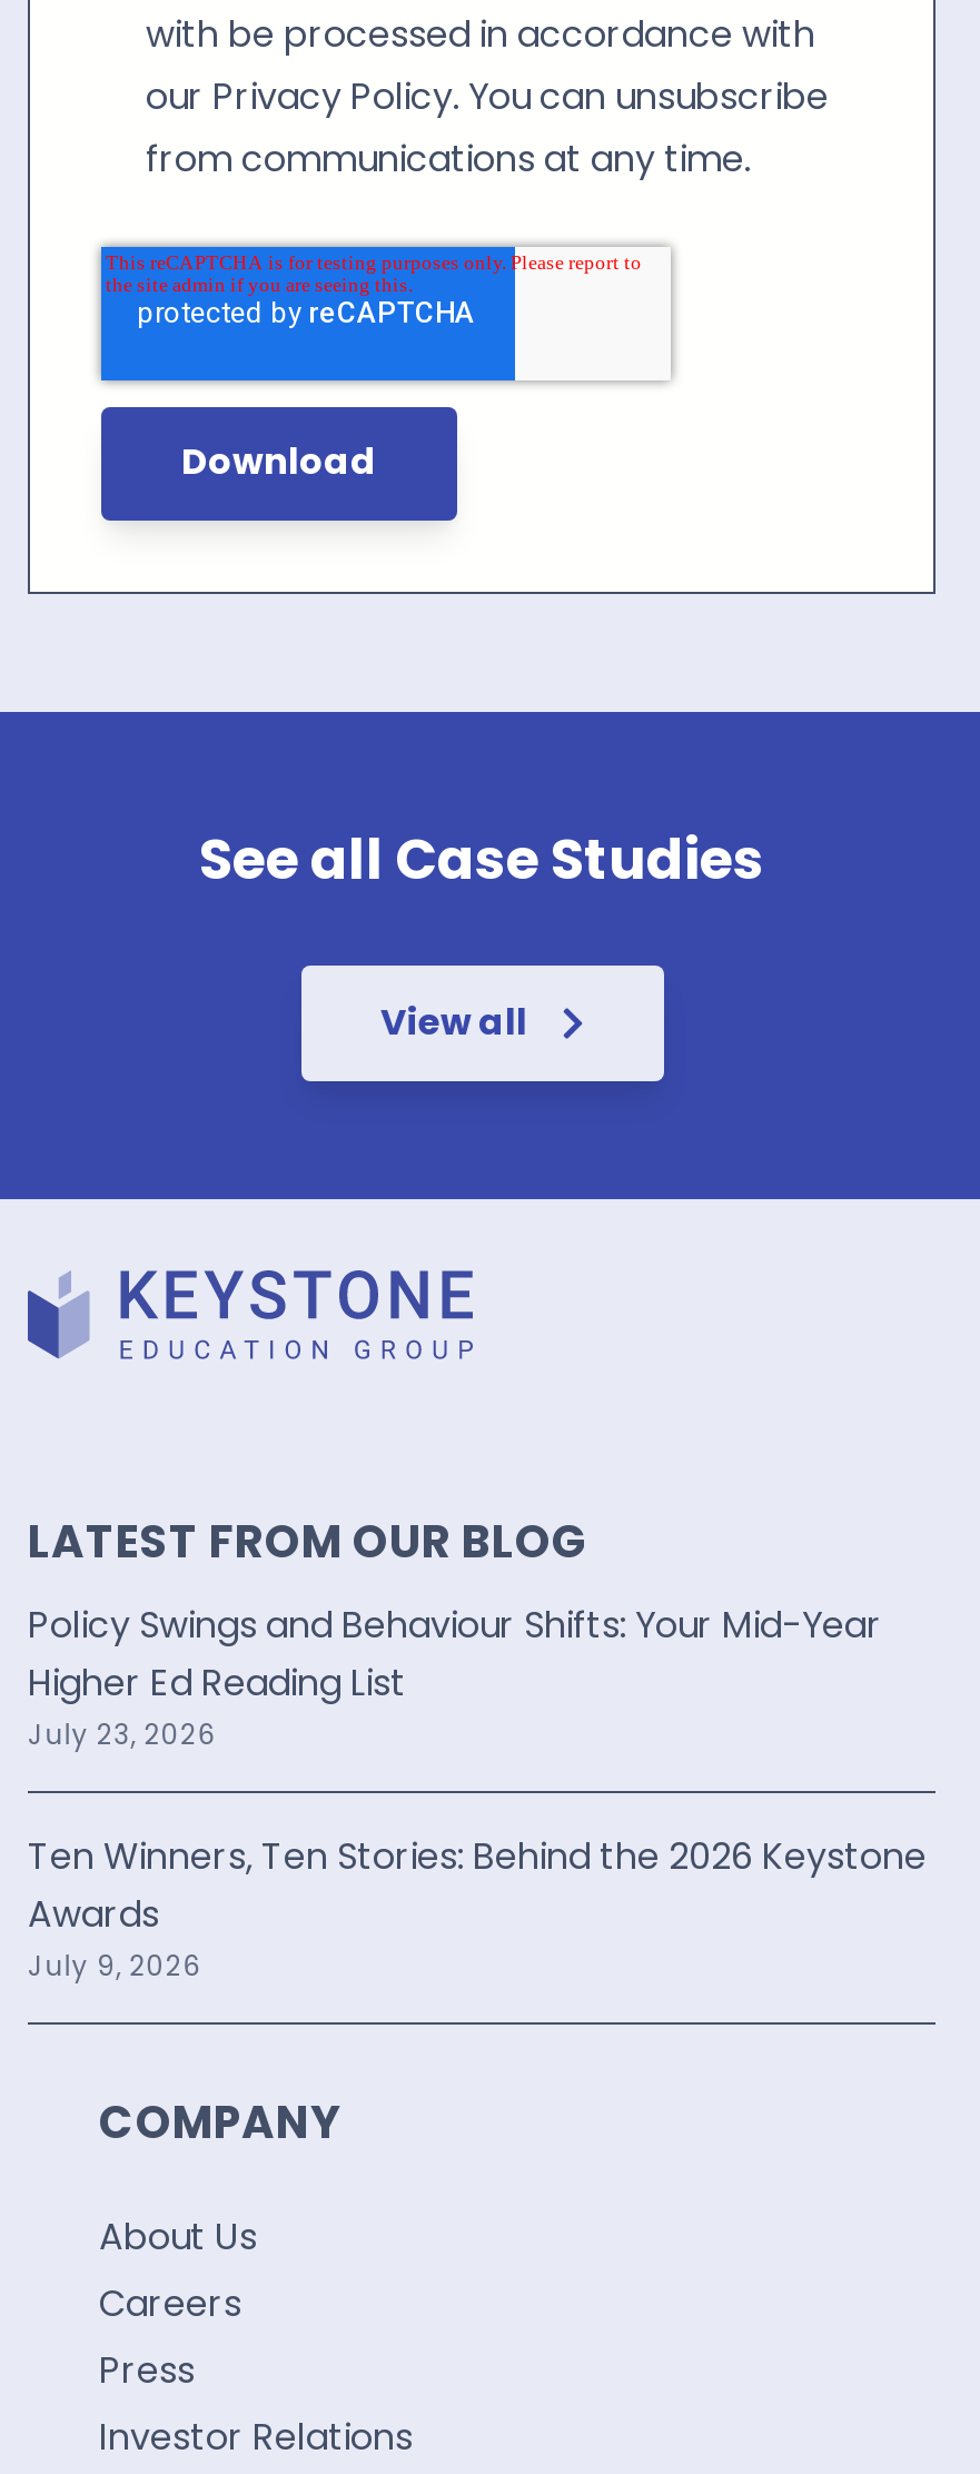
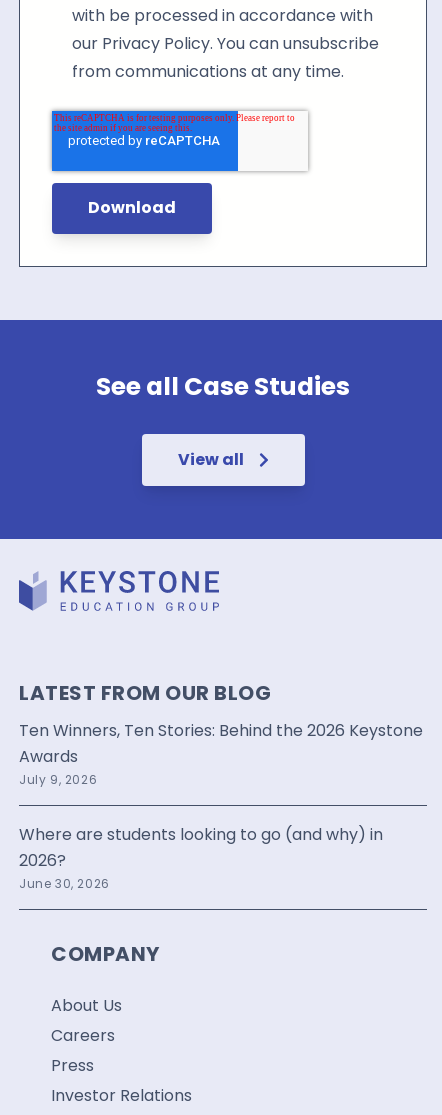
[28,1599,882,1753] Policy Swings and Behaviour Shifts: Your Mid-Year | Higher Ed Reading List | July 23, 2026 -> none
moved [28,1831,927,1984] -> [19,719,423,788]: Ten Winners, Ten Stories: Behind the 2026 Keystone | Awards | July 9, 2026
none -> [19,823,383,892] Where are students looking to go (and why) in | 2026? | June 30, 2026

